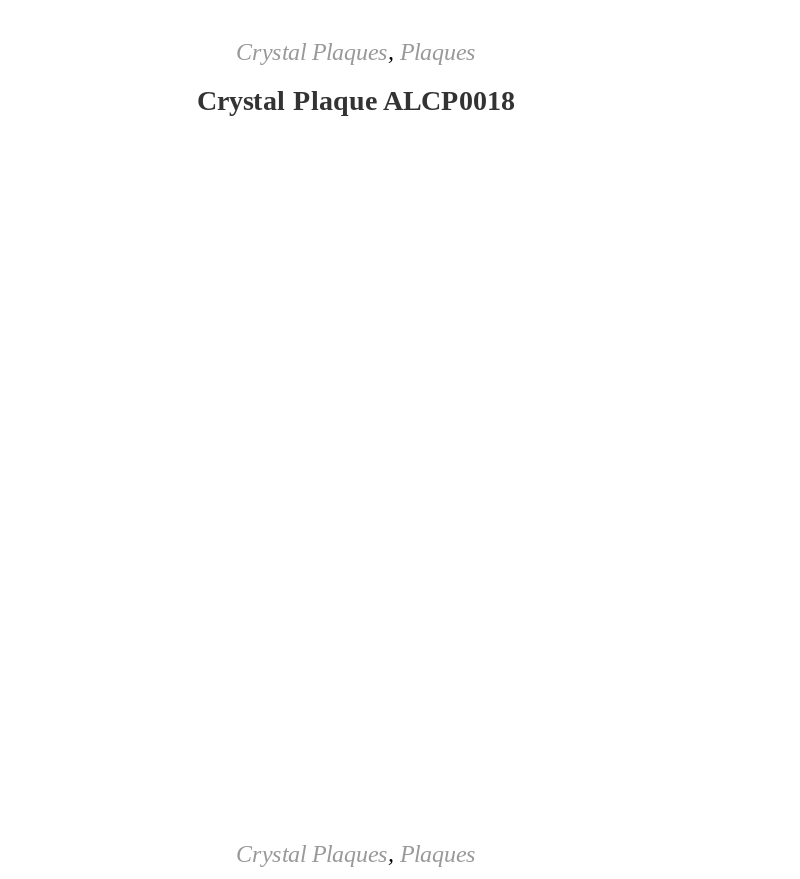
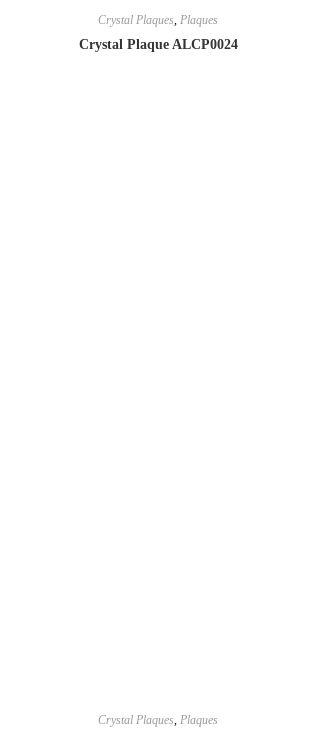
[197,86,515,116] Crystal Plaque ALCP0018 -> [78,36,237,51] Crystal Plaque ALCP0024

